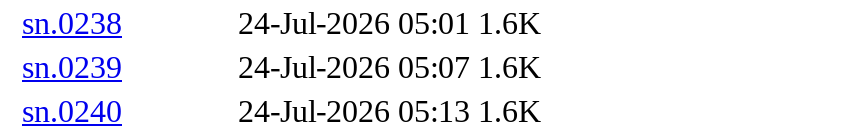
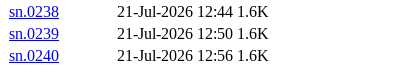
[238,7,542,41] 24-Jul-2026 05:01 1.6K -> [117,3,269,20] 21-Jul-2026 12:44 1.6K
[238,51,542,85] 24-Jul-2026 05:07 1.6K -> [117,25,269,42] 21-Jul-2026 12:50 1.6K
[238,95,542,129] 24-Jul-2026 05:13 1.6K -> [117,47,269,64] 21-Jul-2026 12:56 1.6K

